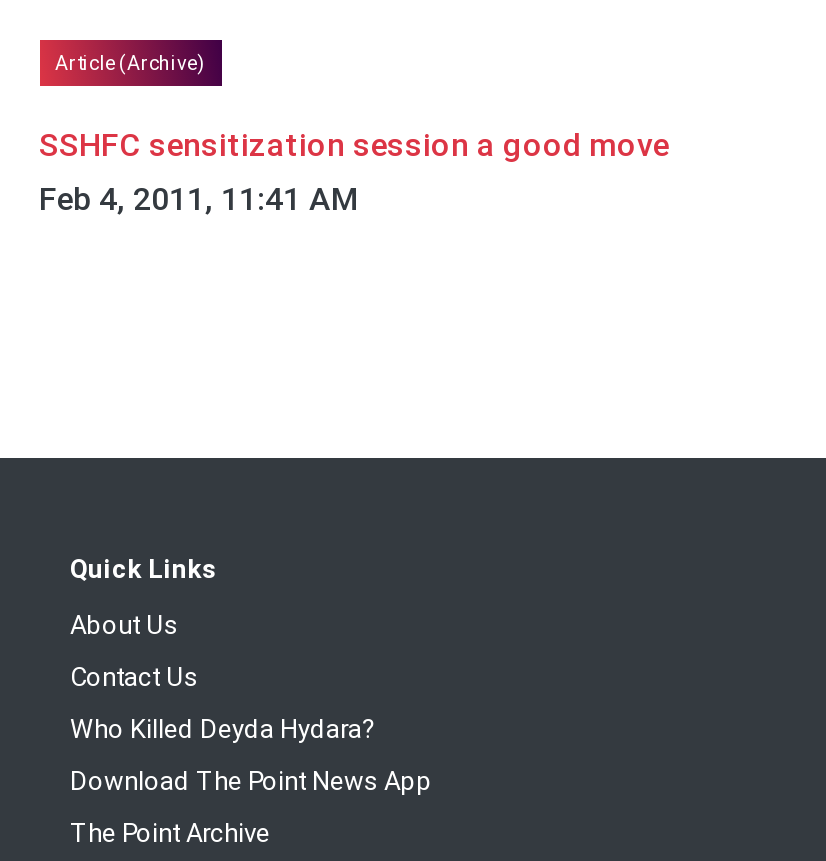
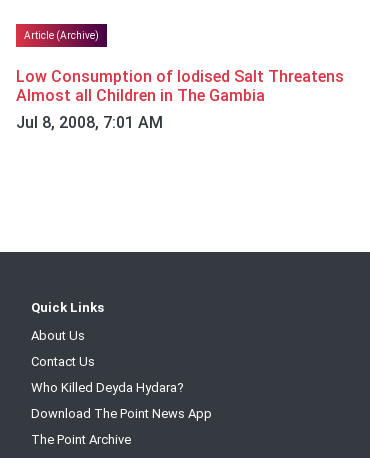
[39,127,669,219] SSHFC sensitization session a good move | Feb 4, 2011, 11:41 AM -> [15,67,343,132] Low Consumption of Iodised Salt Threatens | Almost all Children in The Gambia | Jul 8, 2008, 7:01 AM

